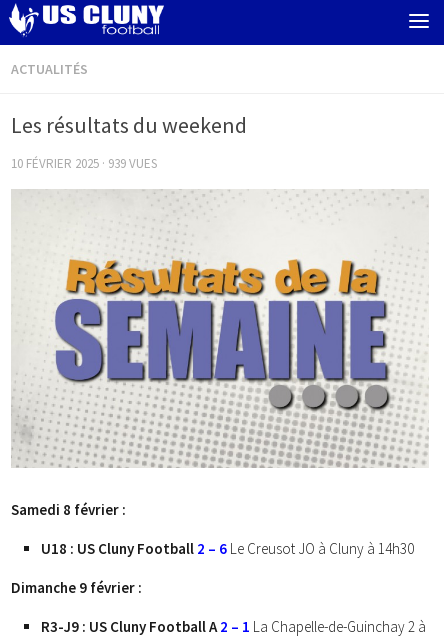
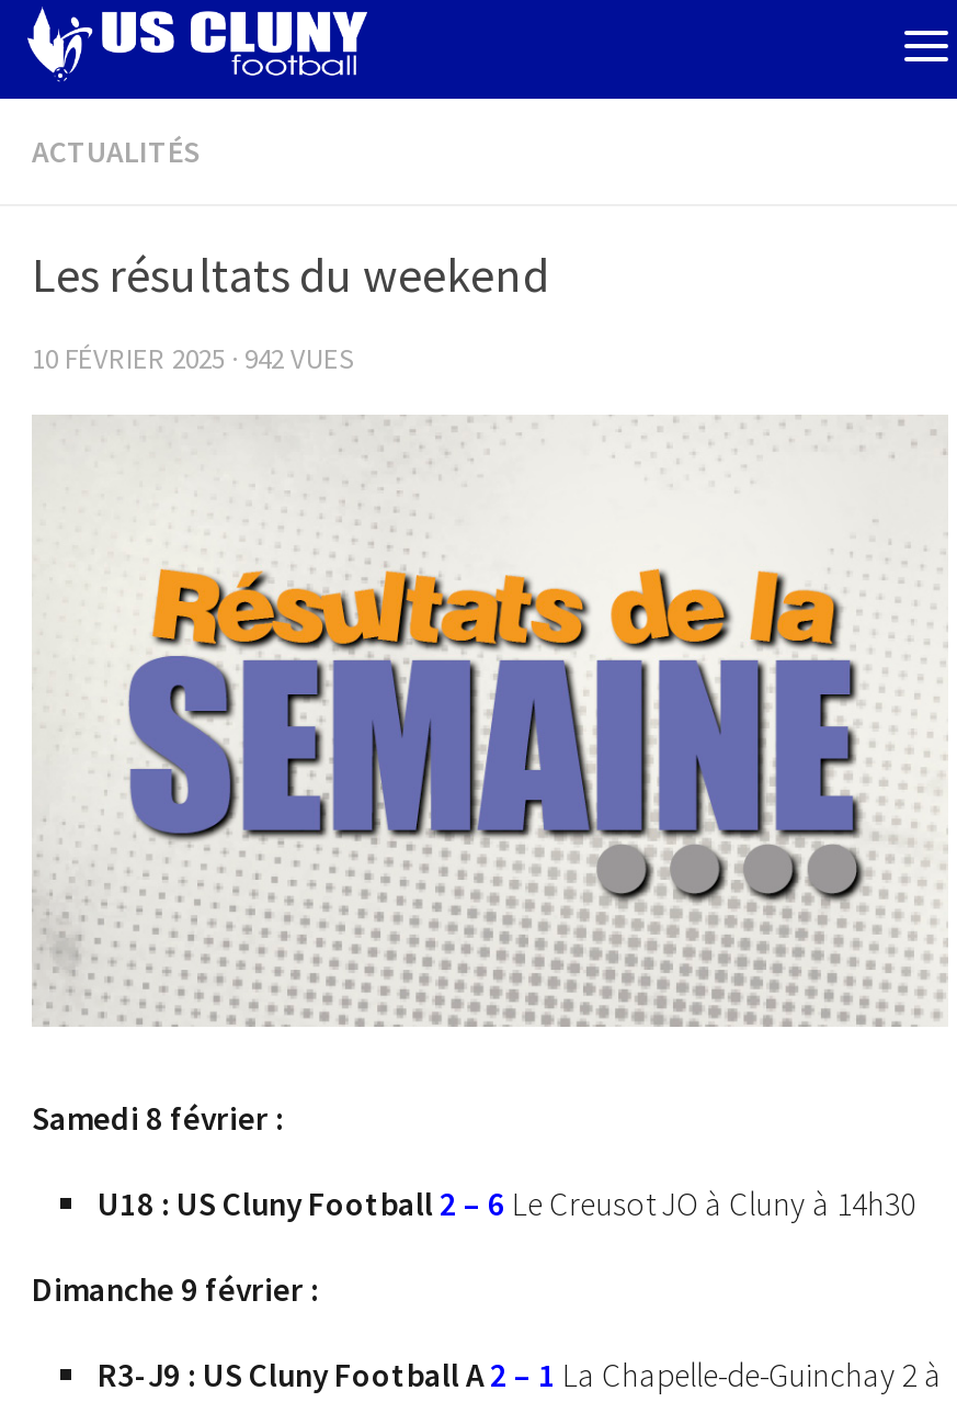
[11,155,157,172] 10 FÉVRIER 2025 · 939 VUES -> [32,340,352,377] 10 FÉVRIER 2025 · 942 VUES

